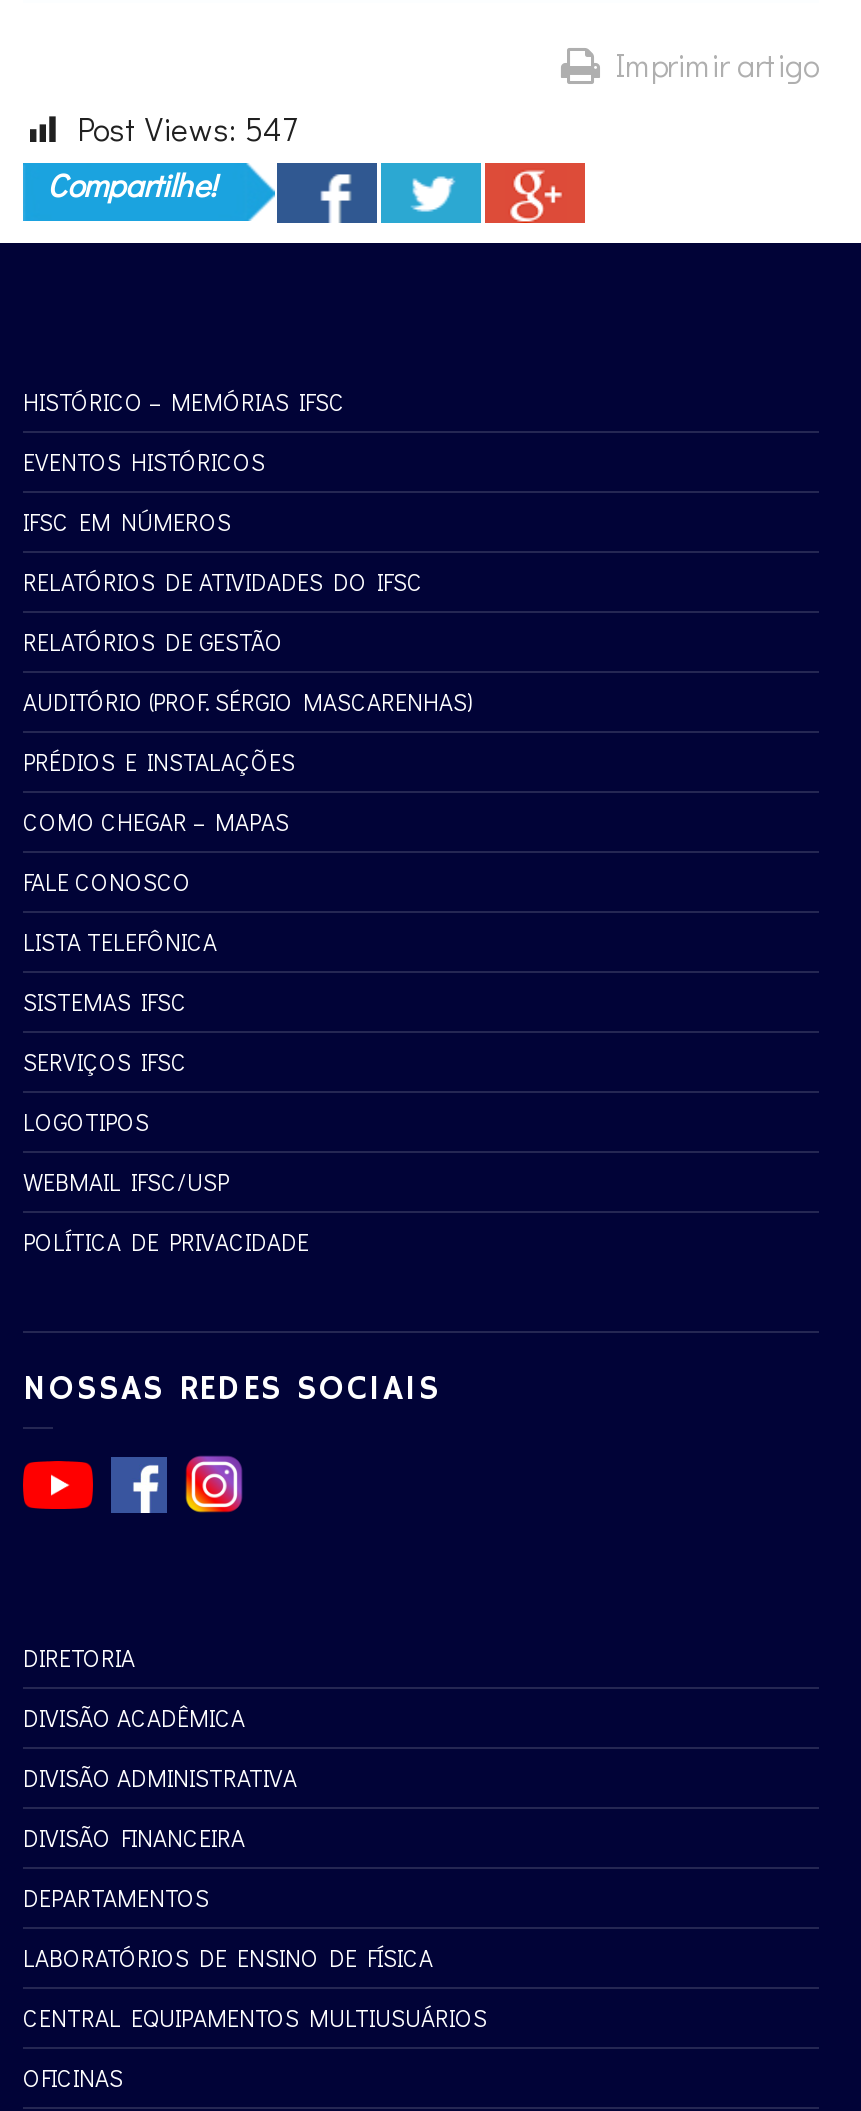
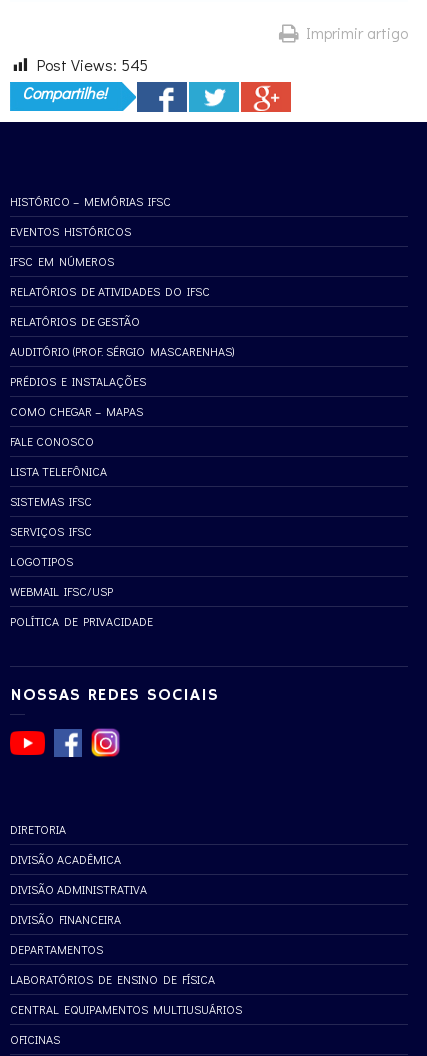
[77,107,297,149] Post Views: 547 -> [37,54,148,75] Post Views: 545

